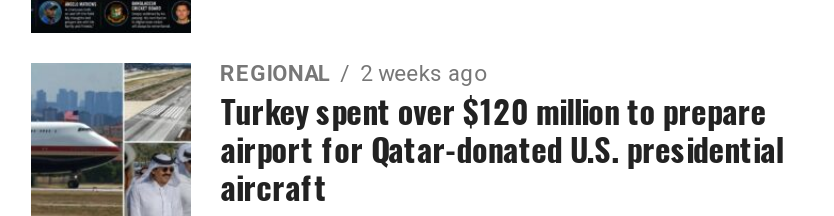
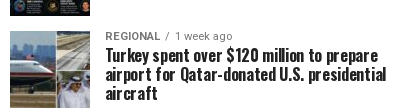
[220,60,486,86] REGIONAL 2 weeks ago -> [105,30,232,43] REGIONAL 1 week ago

